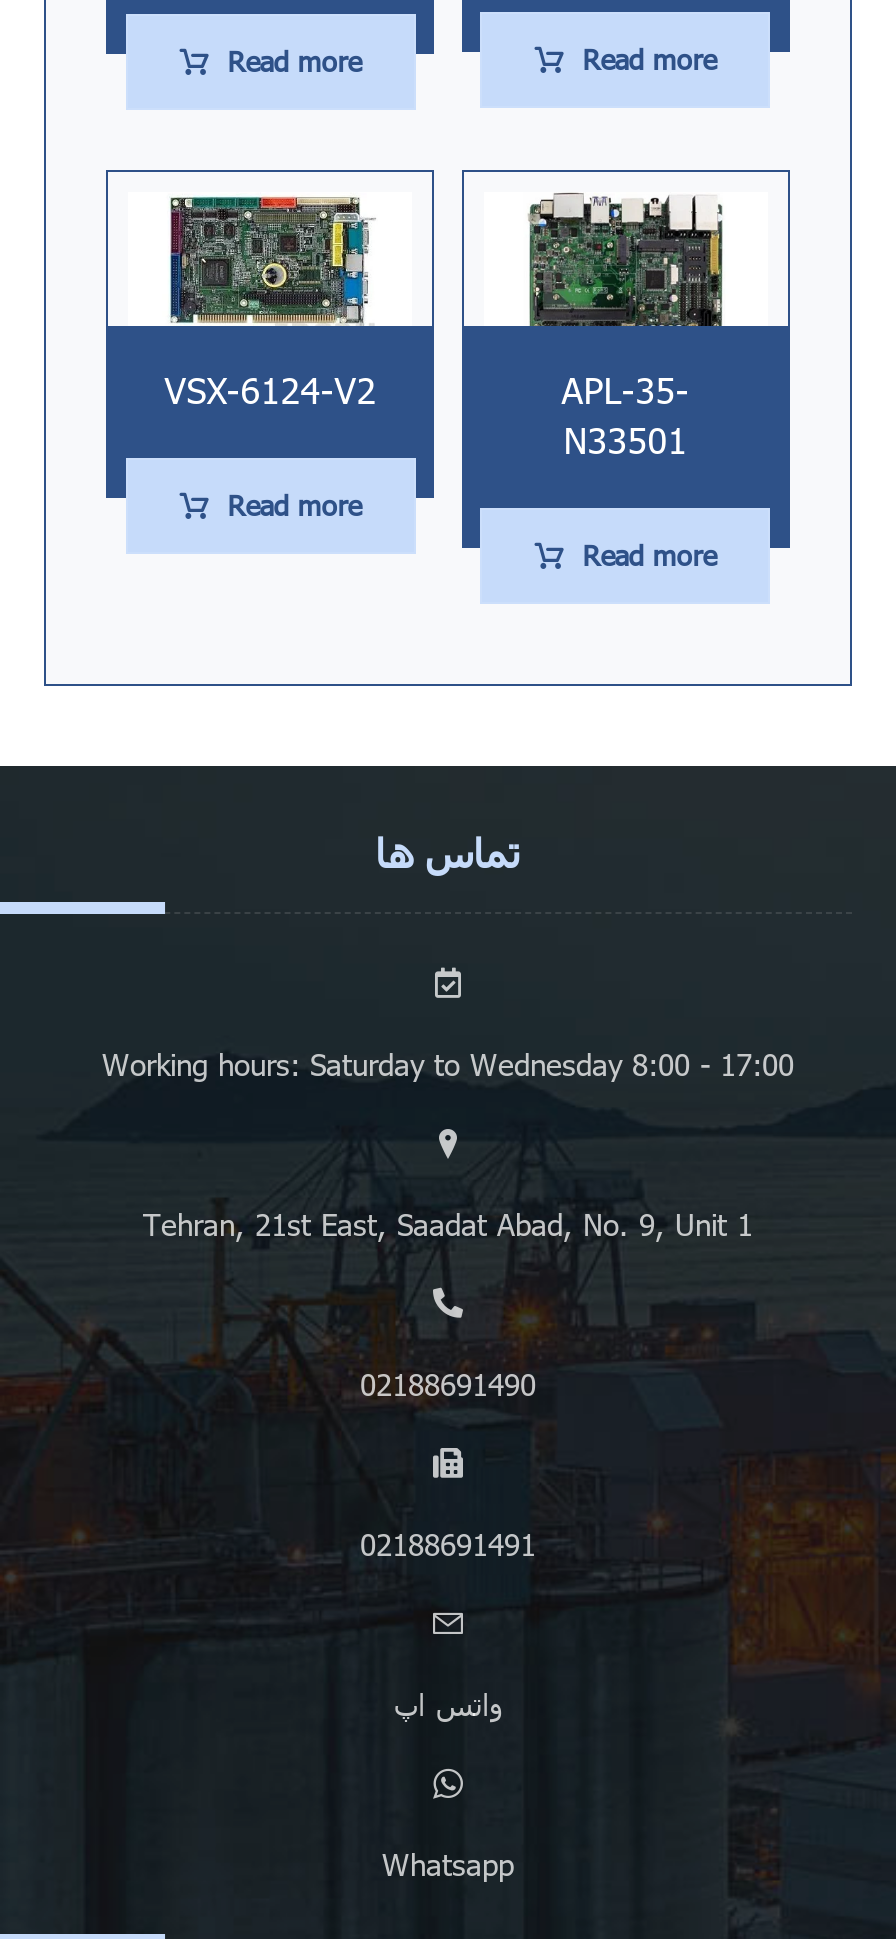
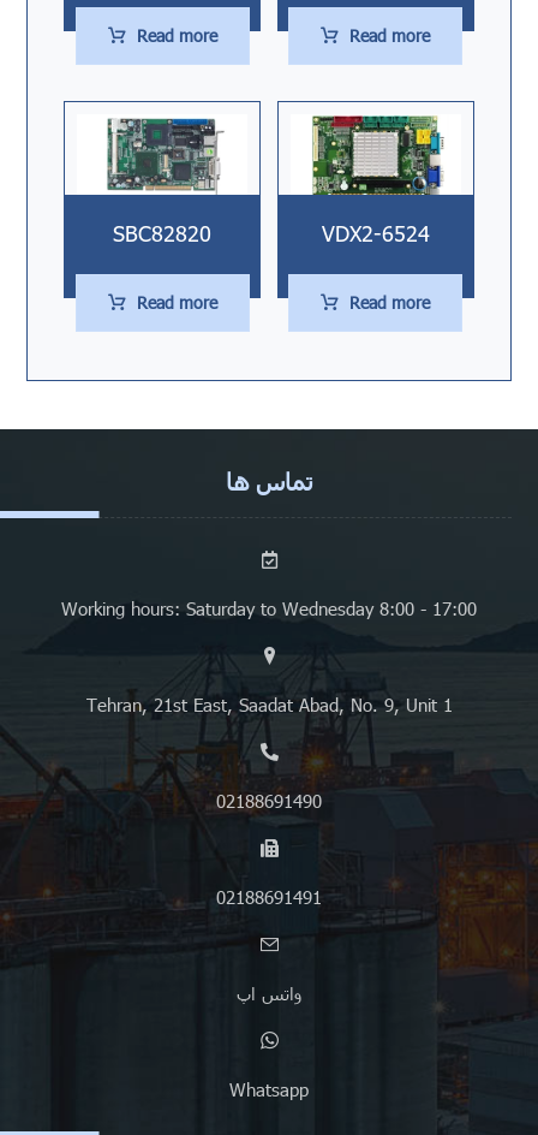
[165,196,377,411] [image] | VSX-6124-V2 -> [102,118,221,247] [image] | SBC82820
[520,192,738,461] [image] | APL-35- | N33501 -> [311,114,444,247] [image] | VDX2-6524

